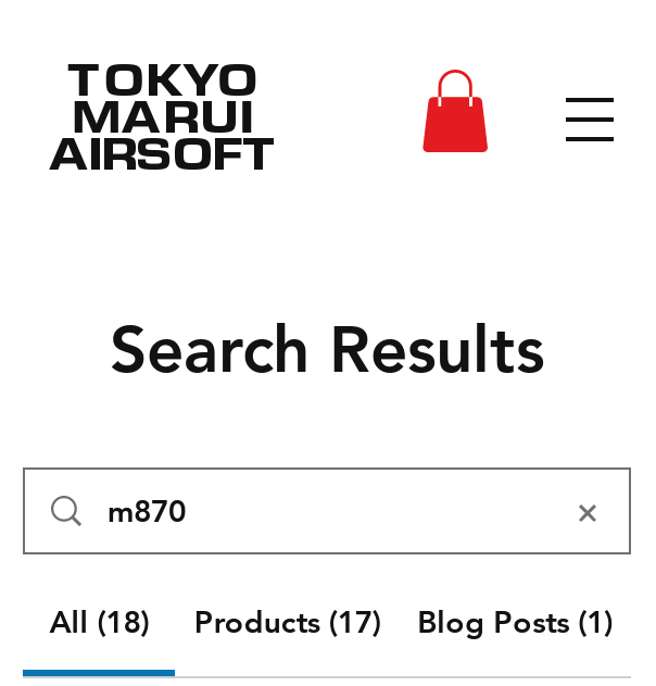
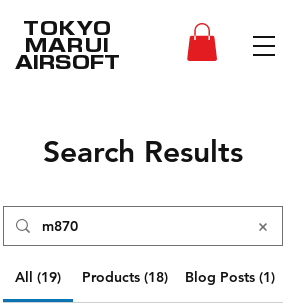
[49,603,149,642] All (18) -> [15,268,61,286] All (19)
[194,603,381,642] Products (17) -> [82,268,168,286] Products (18)

